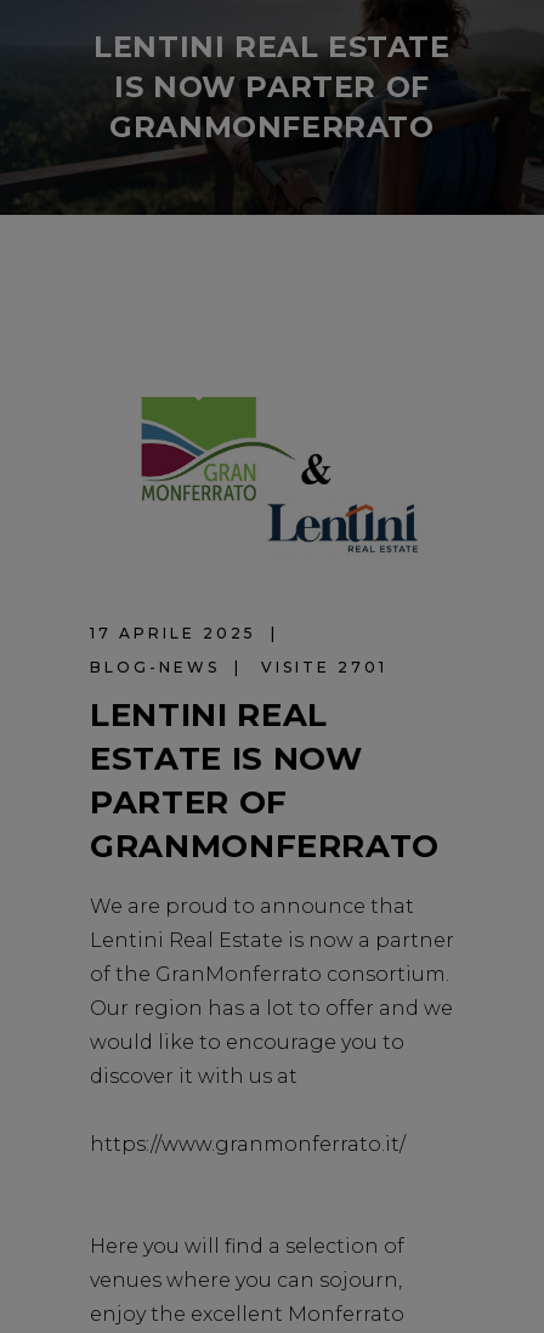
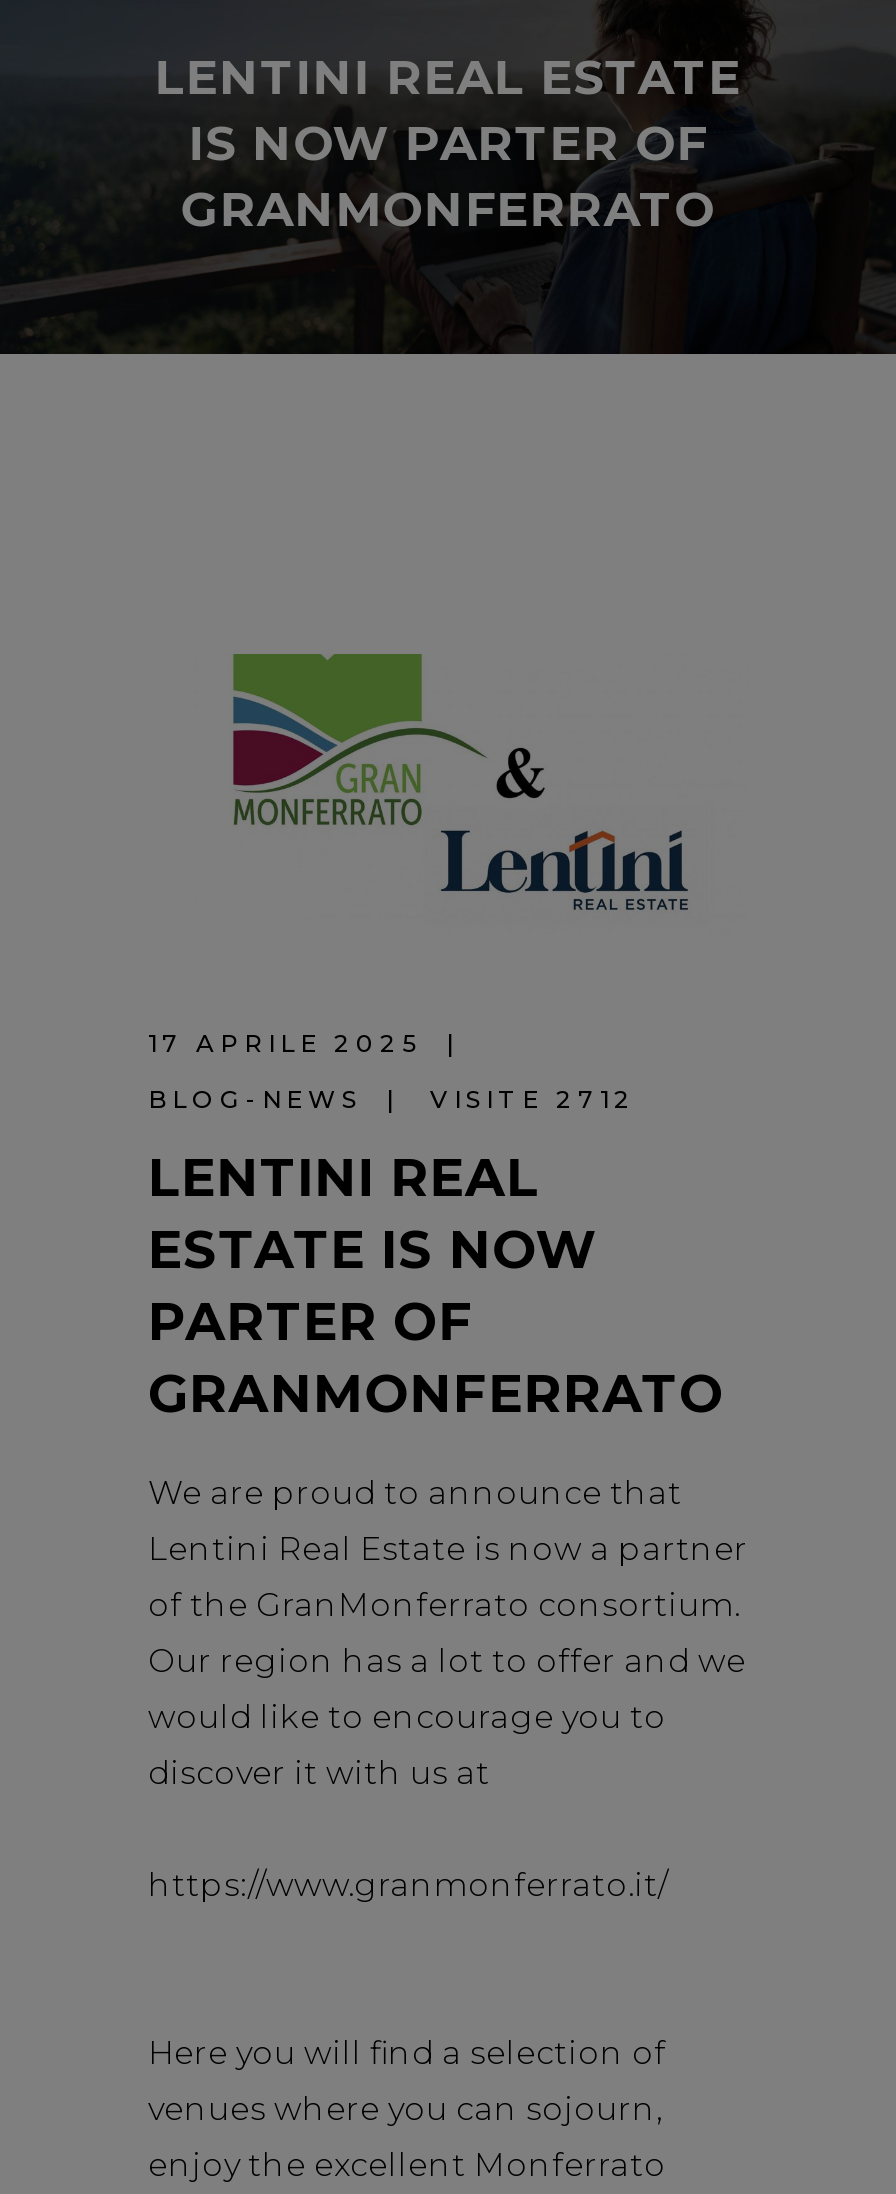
[261,658,387,676] VISITE 2701 -> [430,1084,636,1114] VISITE 2712

